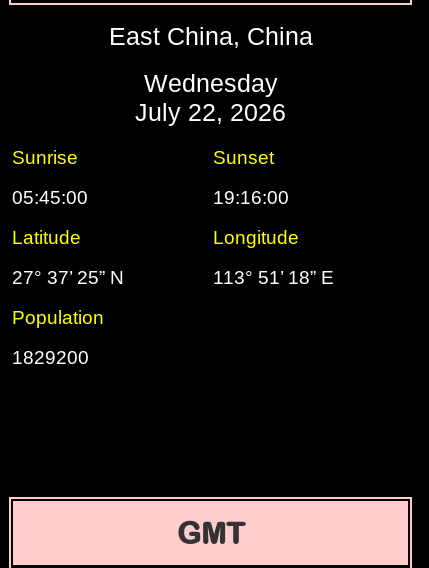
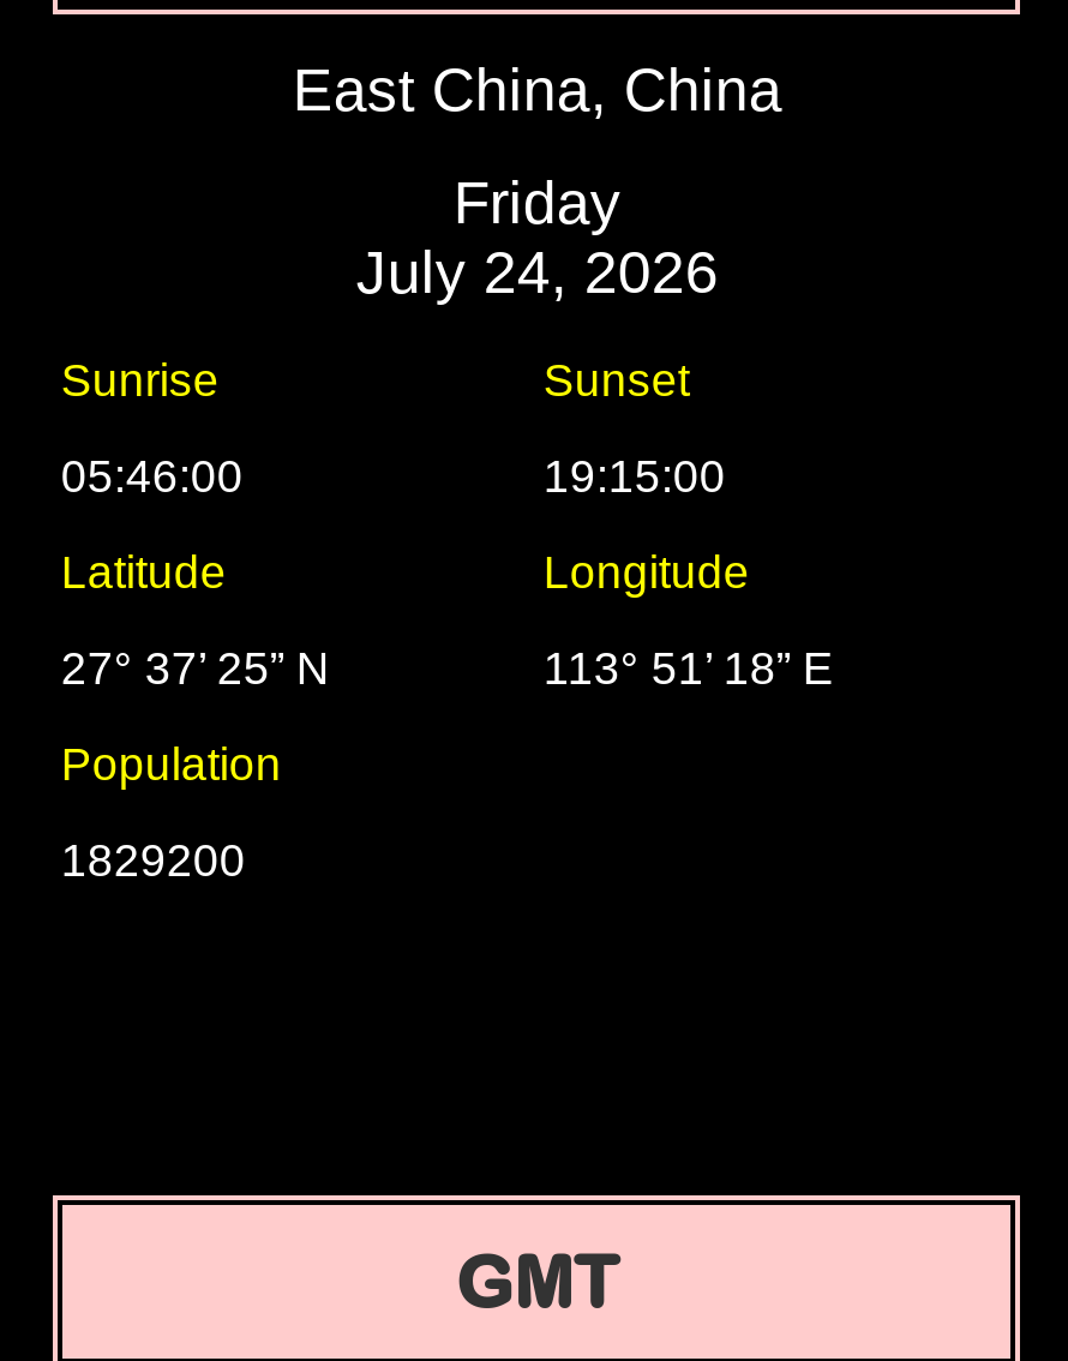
[135,69,286,126] Wednesday | July 22, 2026 -> [356,168,719,305] Friday | July 24, 2026
[12,187,88,208] 05:45:00 -> [61,451,243,502] 05:46:00
[213,187,289,208] 19:16:00 -> [543,451,726,502] 19:15:00

